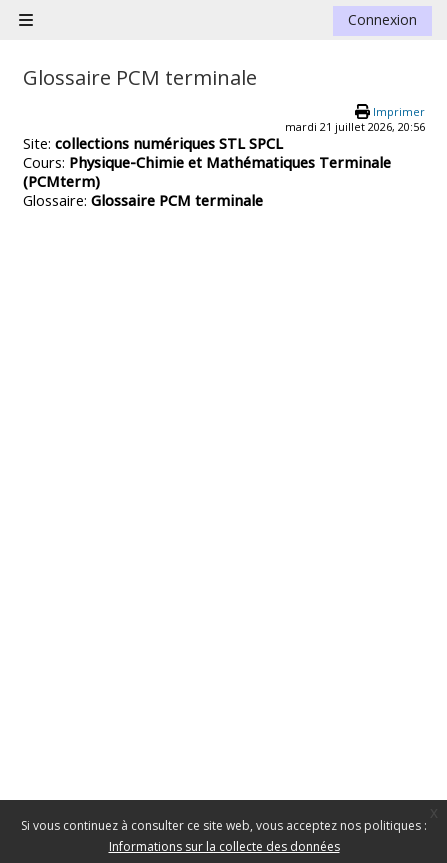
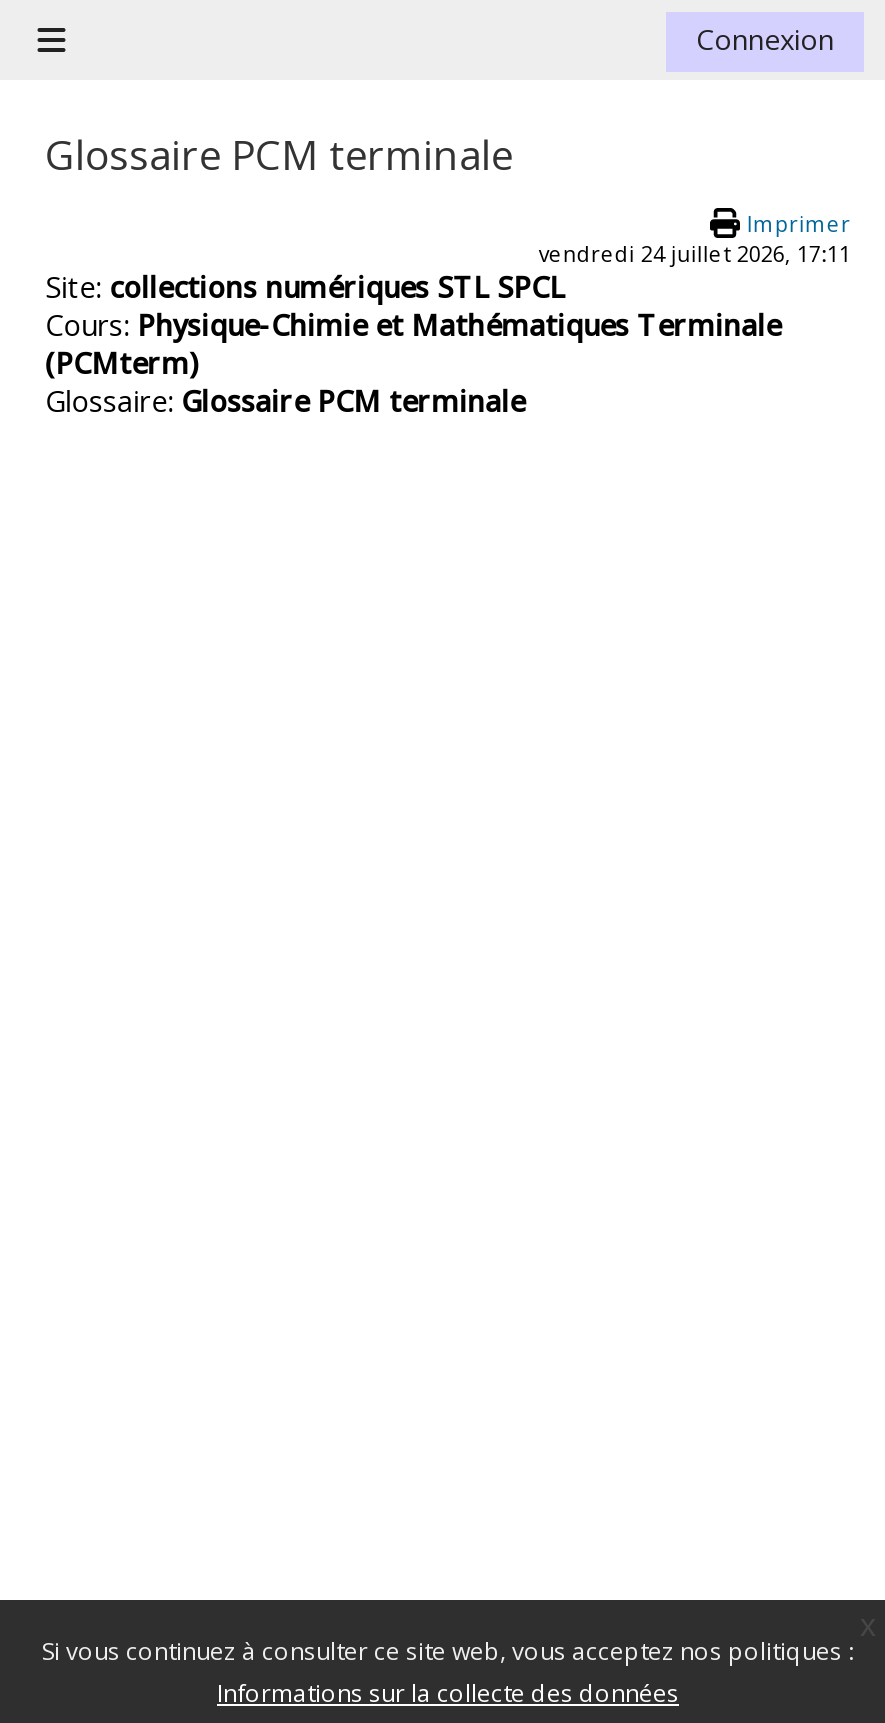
[285,119,425,134] mardi 21 juillet 2026, 20:56 -> [539,238,851,268] vendredi 24 juillet 2026, 17:11

